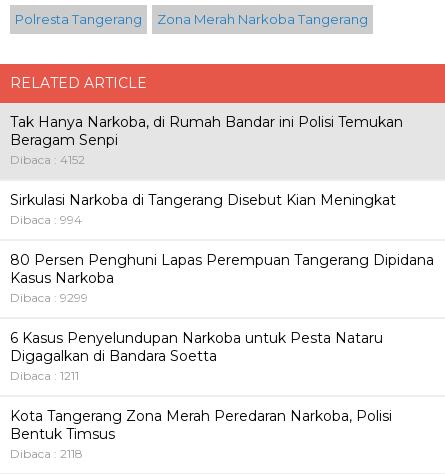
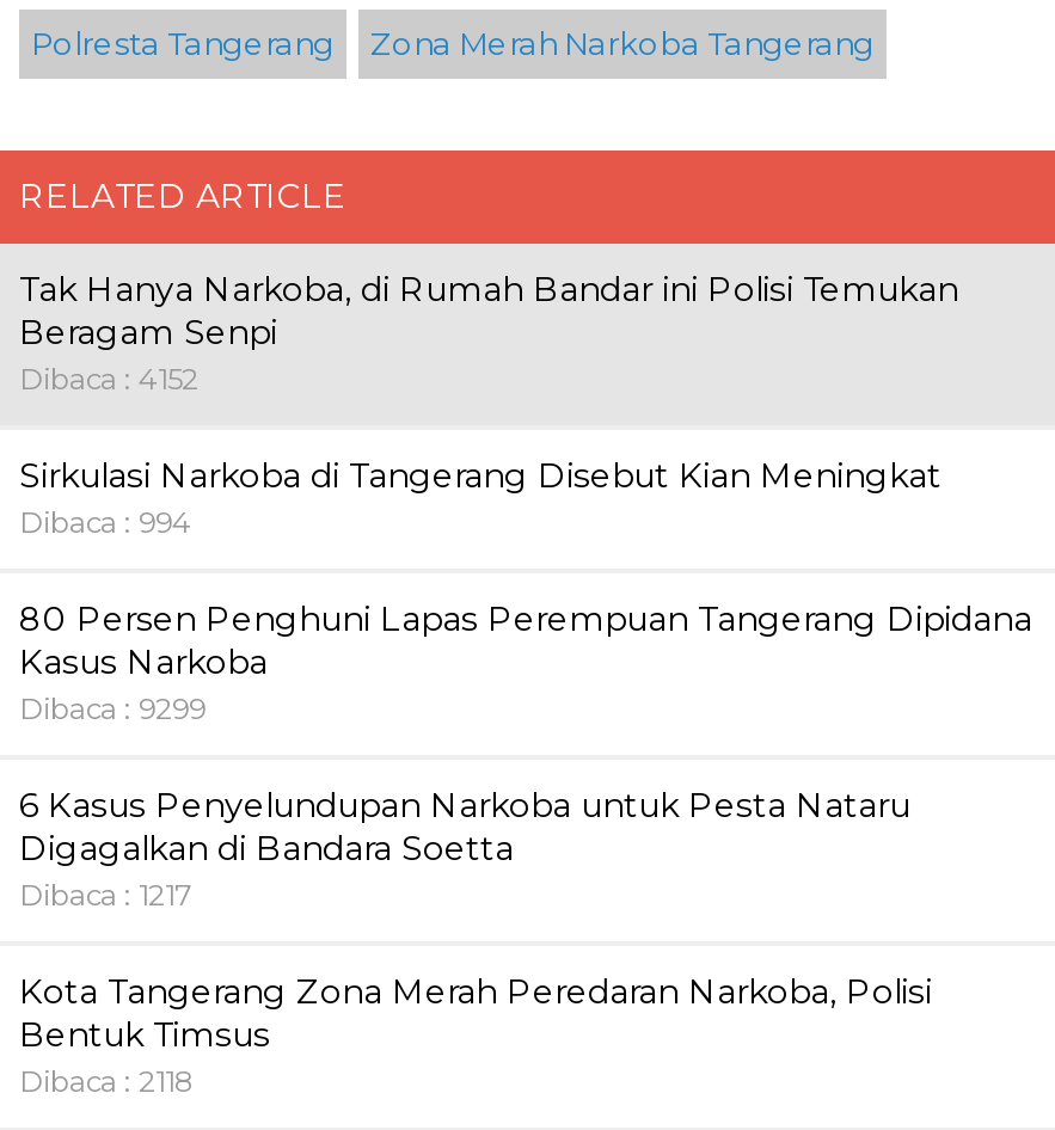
[10,367,79,382] Dibaca : 1211 -> [19,876,191,911] Dibaca : 1217

